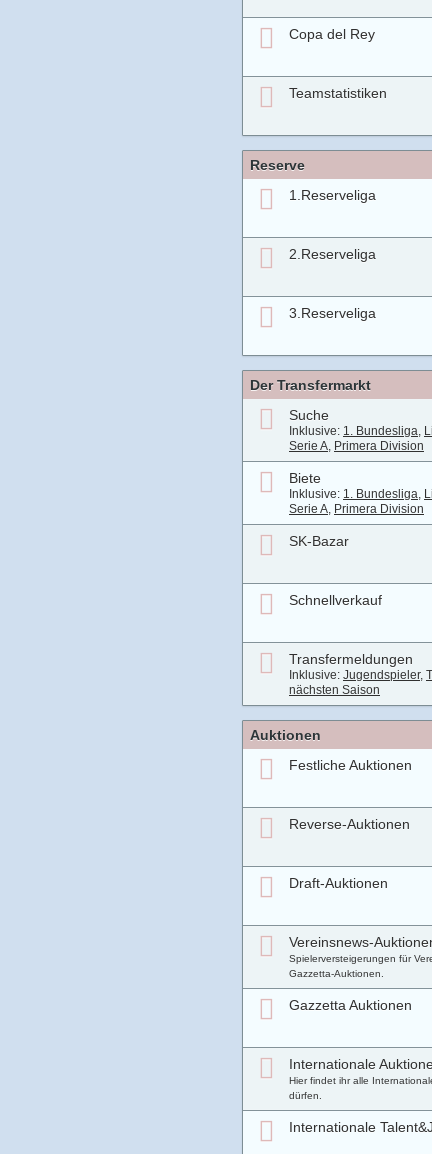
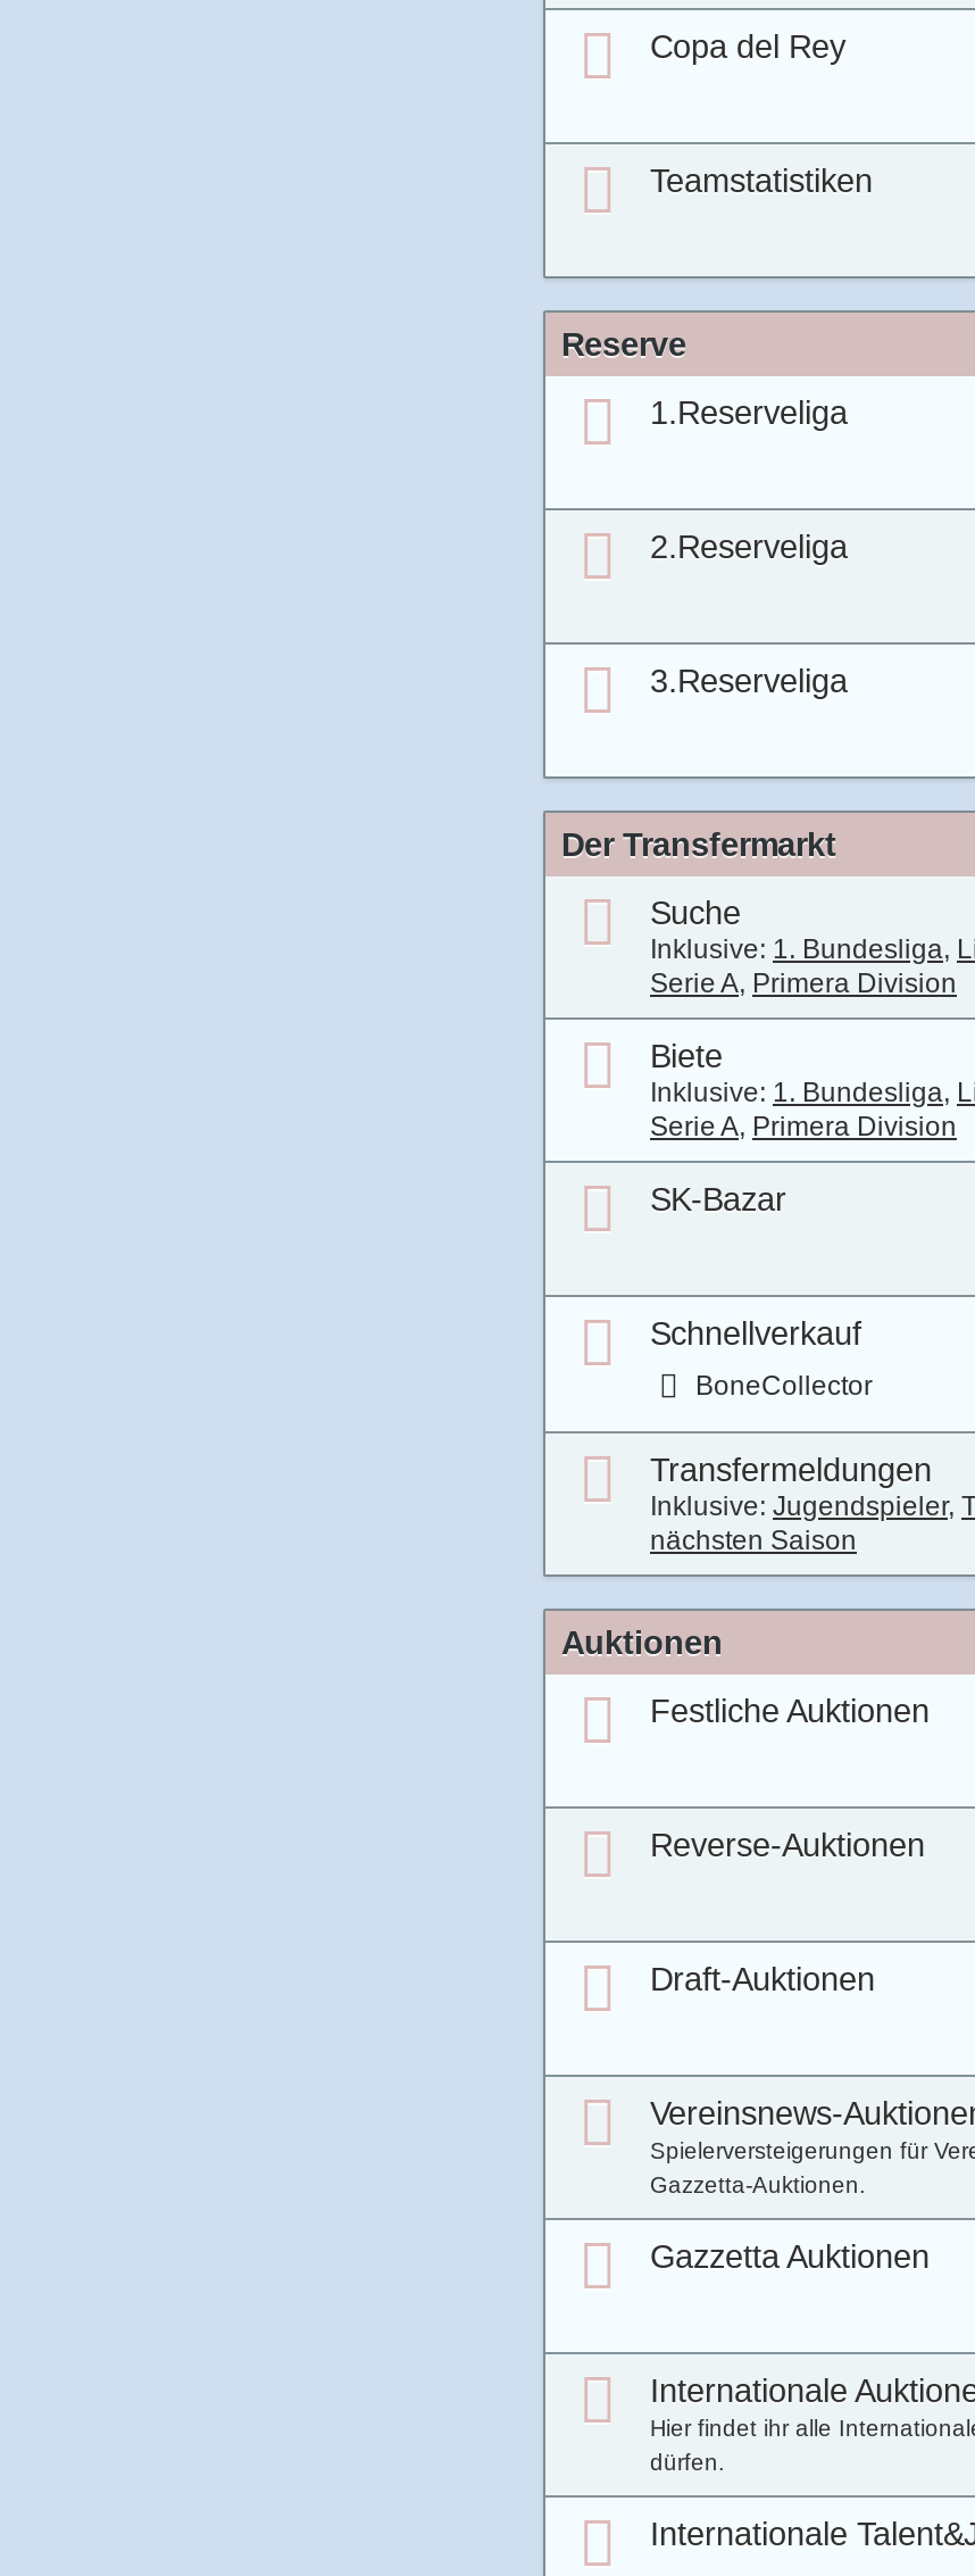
none -> [695,1370,873,1402] BoneCollector

